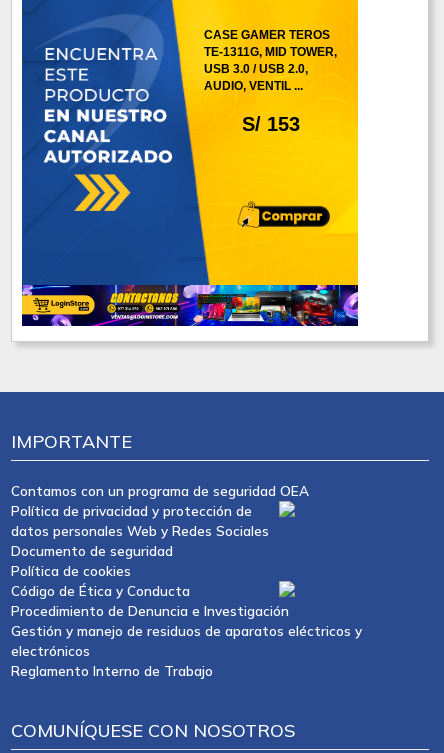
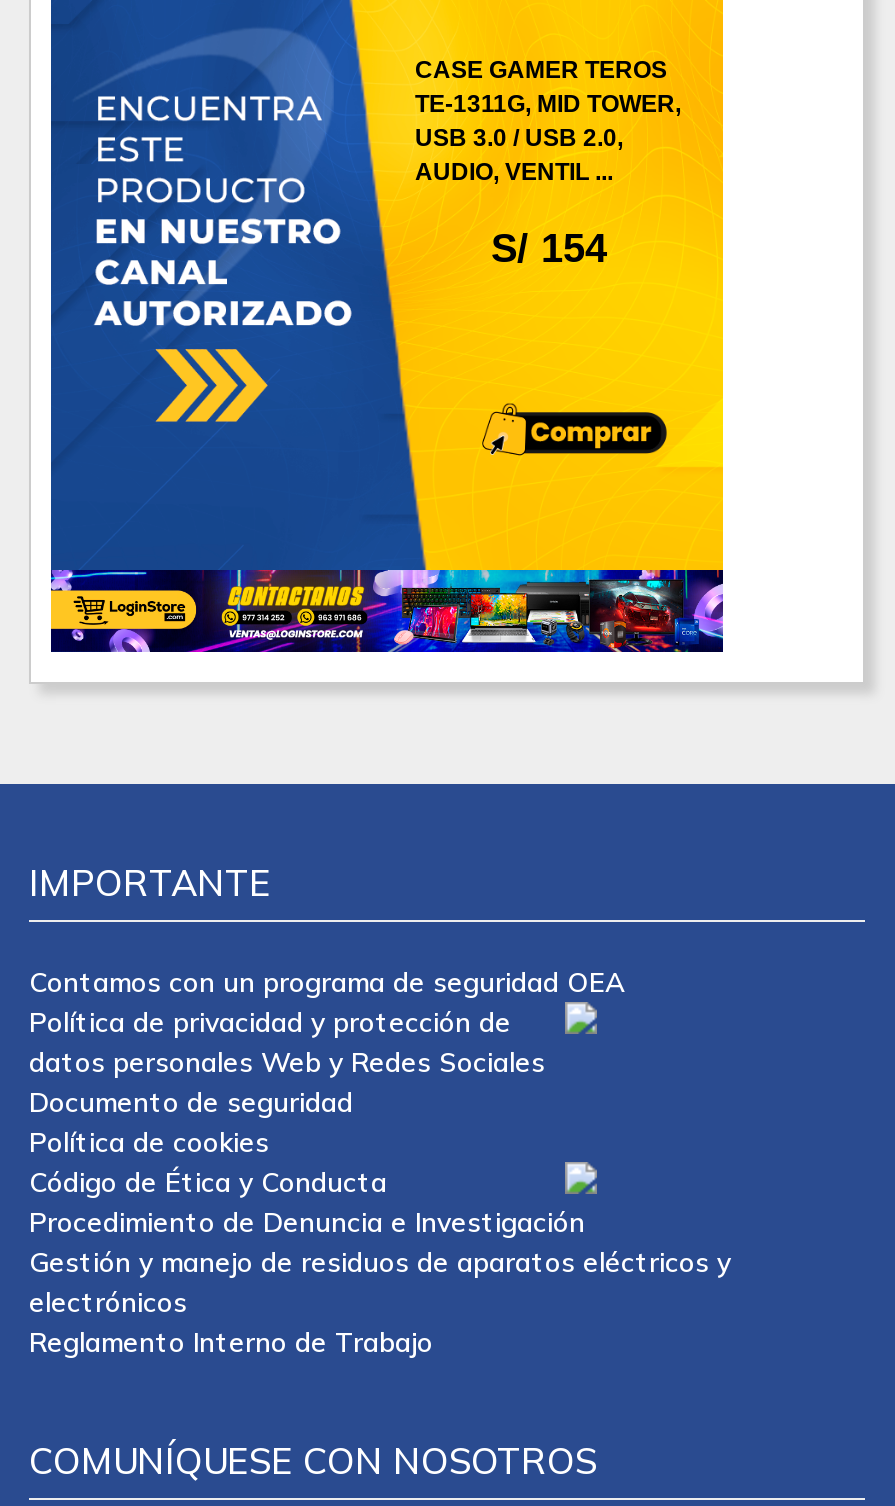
[242,112,300,134] S/ 153 -> [491,225,607,269] S/ 154

